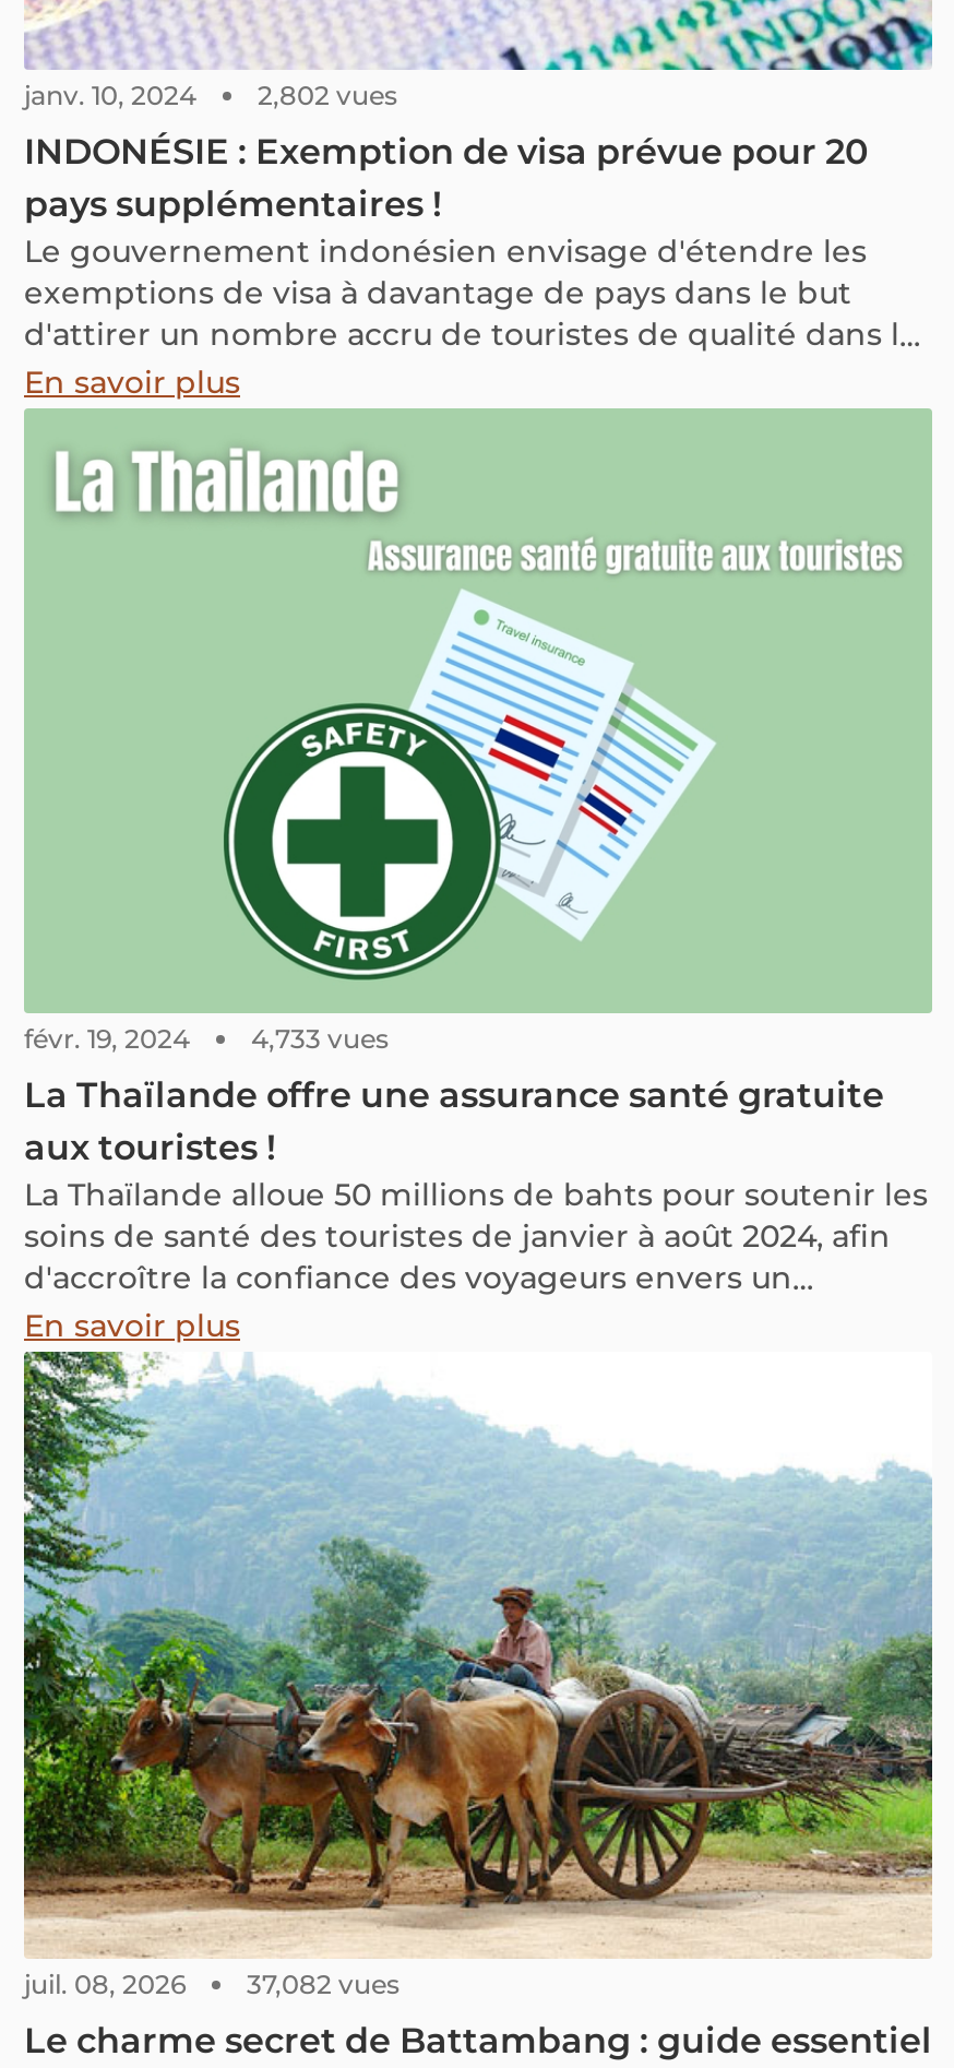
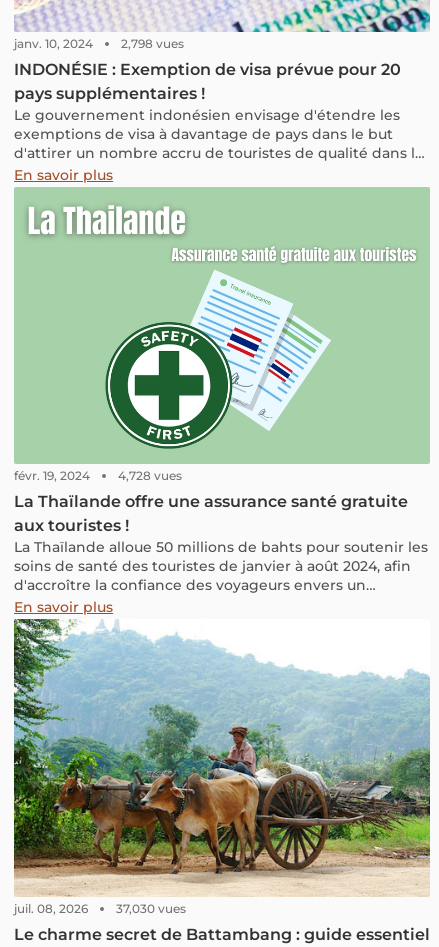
[24,79,397,111] janv. 10, 2024 2,802 vues -> [14,36,184,51] janv. 10, 2024 2,798 vues
[24,1022,389,1055] févr. 19, 2024 4,733 vues -> [14,468,182,483] févr. 19, 2024 4,728 vues
[24,1968,400,2000] juil. 08, 2026 37,082 vues -> [14,901,186,916] juil. 08, 2026 37,030 vues

